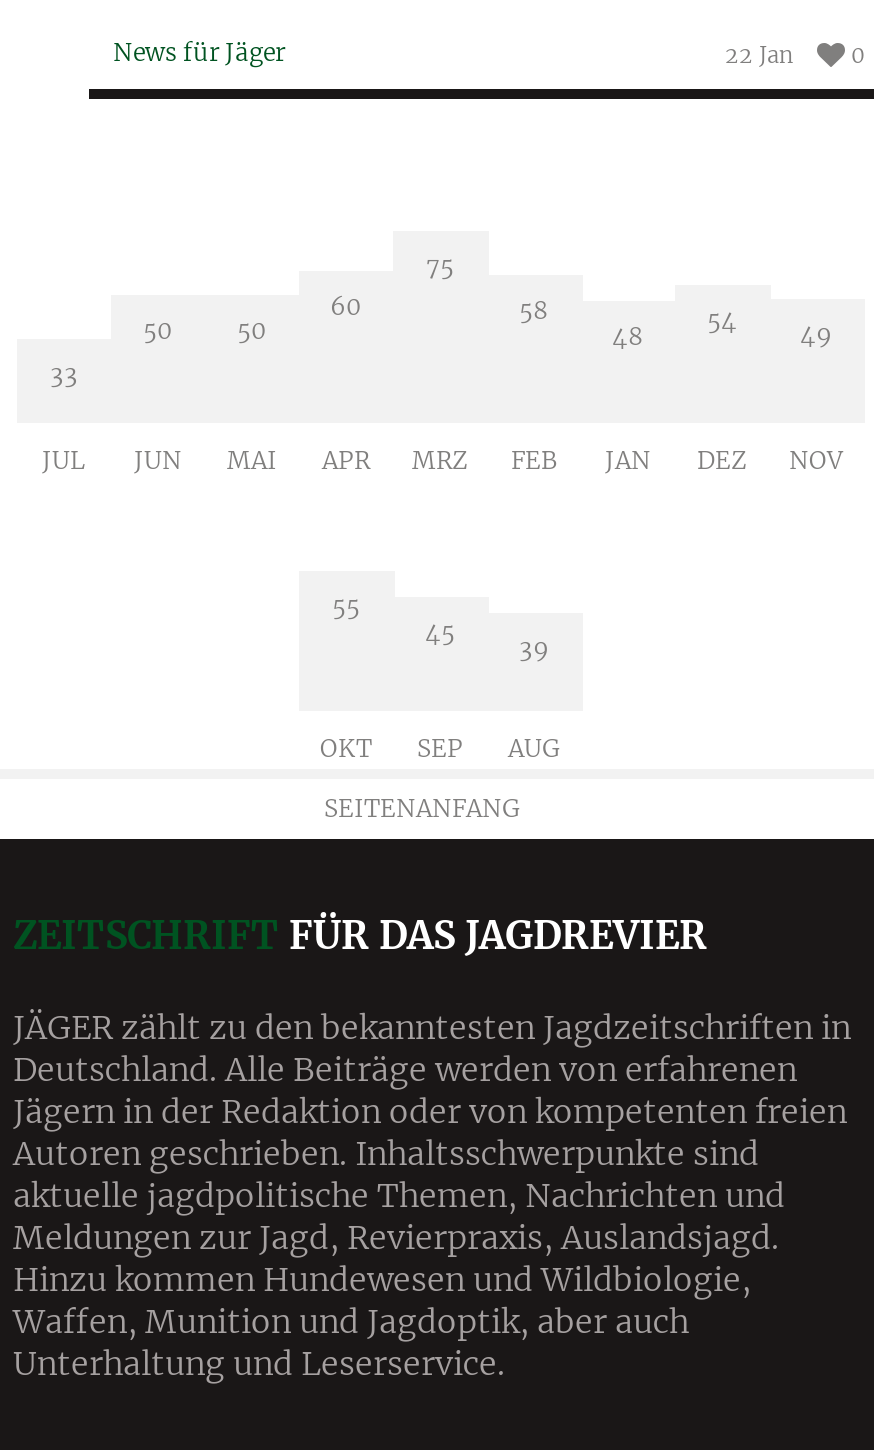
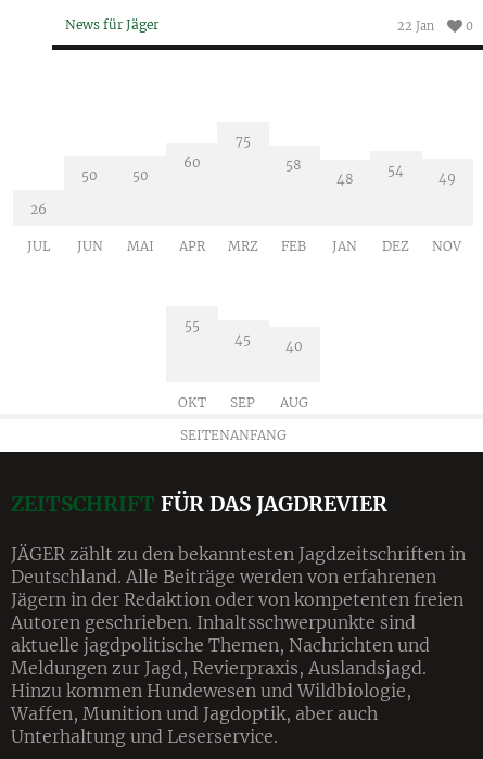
[50,359,78,389] 33 -> [30,201,47,217] 26
[519,632,549,662] 39 -> [285,338,302,354] 40

